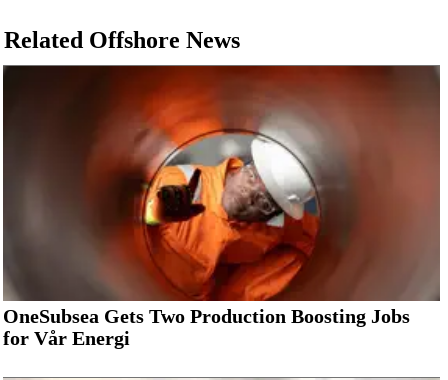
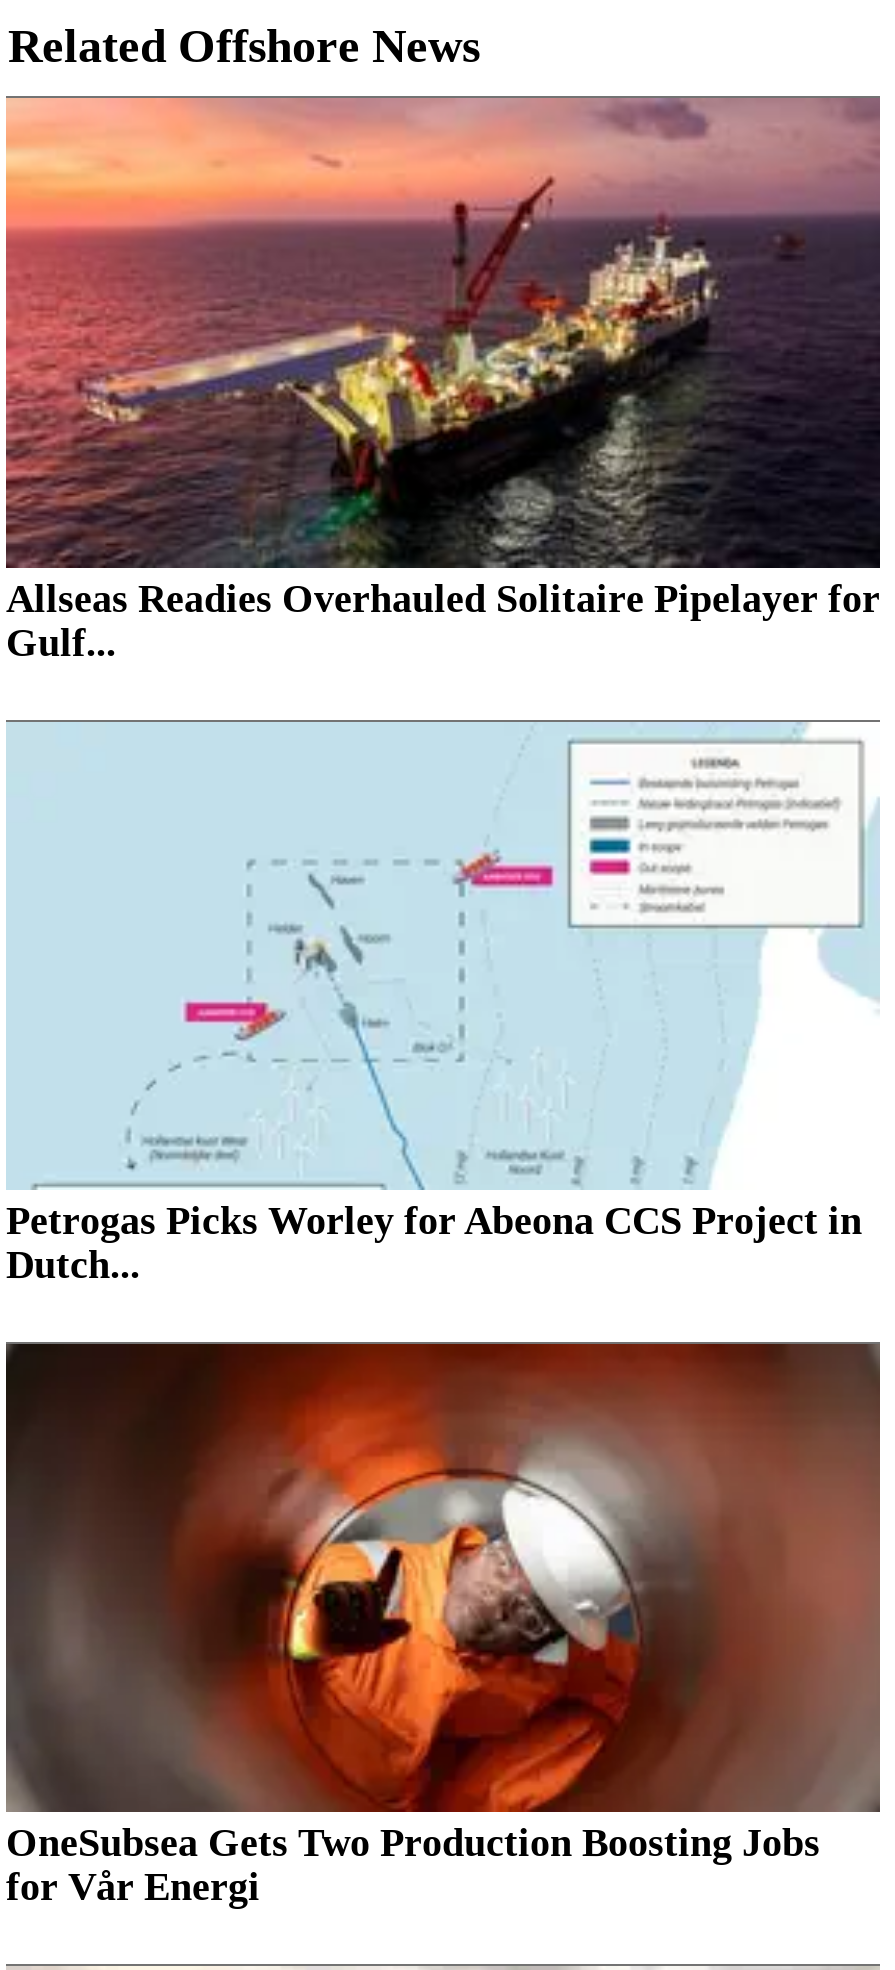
none -> [6,96,882,663] [image] | Allseas Readies Overhauled Solitaire Pipelayer for | Gulf...
none -> [6,722,878,1285] [image] | Petrogas Picks Worley for Abeona CCS Project in | Dutch...

